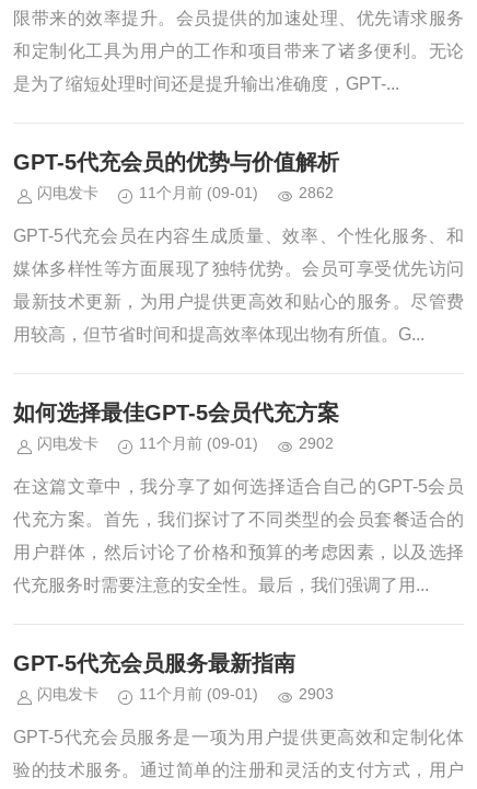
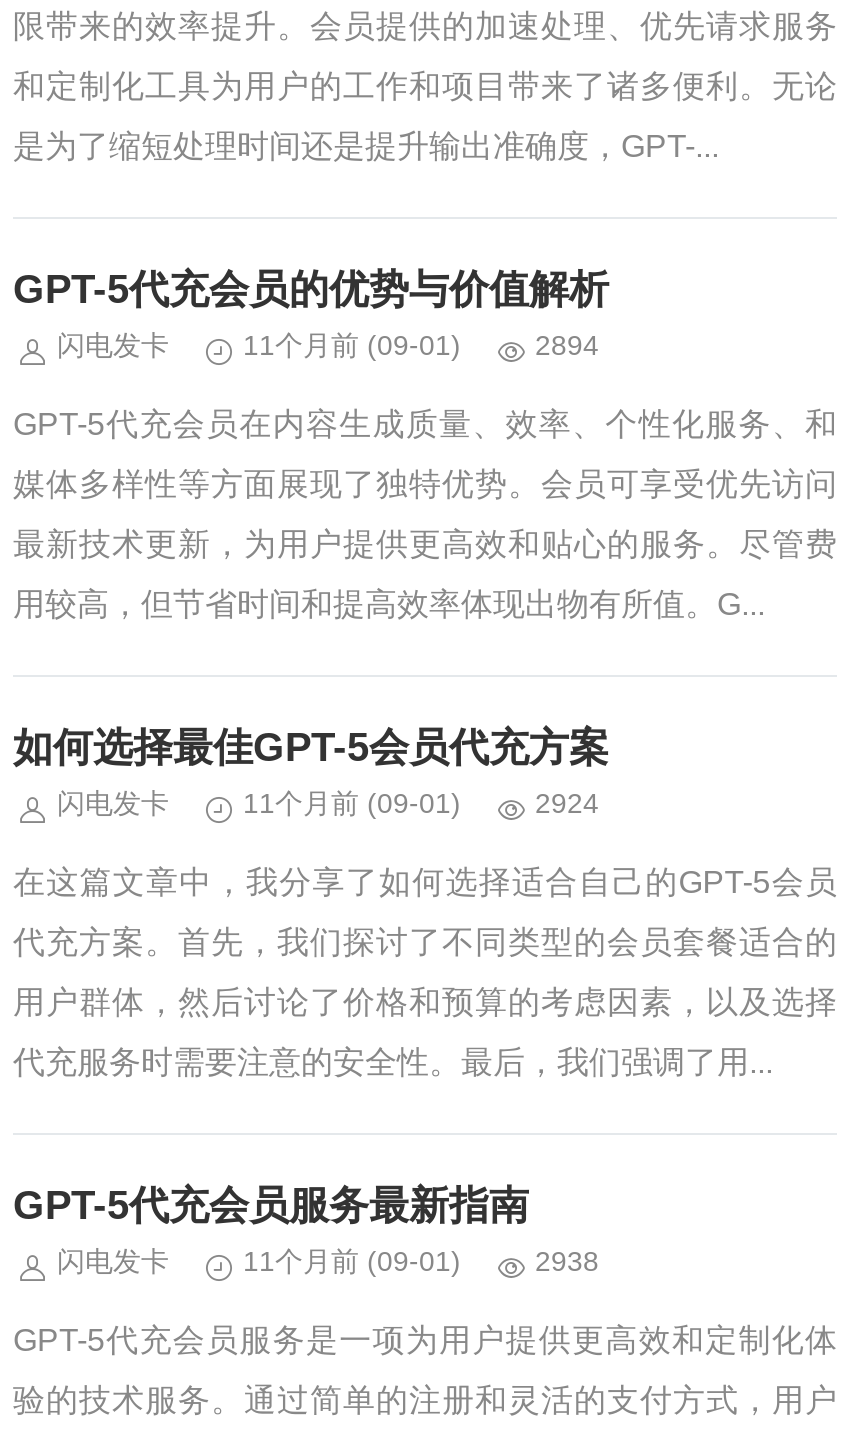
[299,184,334,201] 2862 -> [535,329,599,361] 2894
[299,434,334,452] 2902 -> [535,787,599,819] 2924
[299,685,334,703] 2903 -> [535,1245,599,1277] 2938

